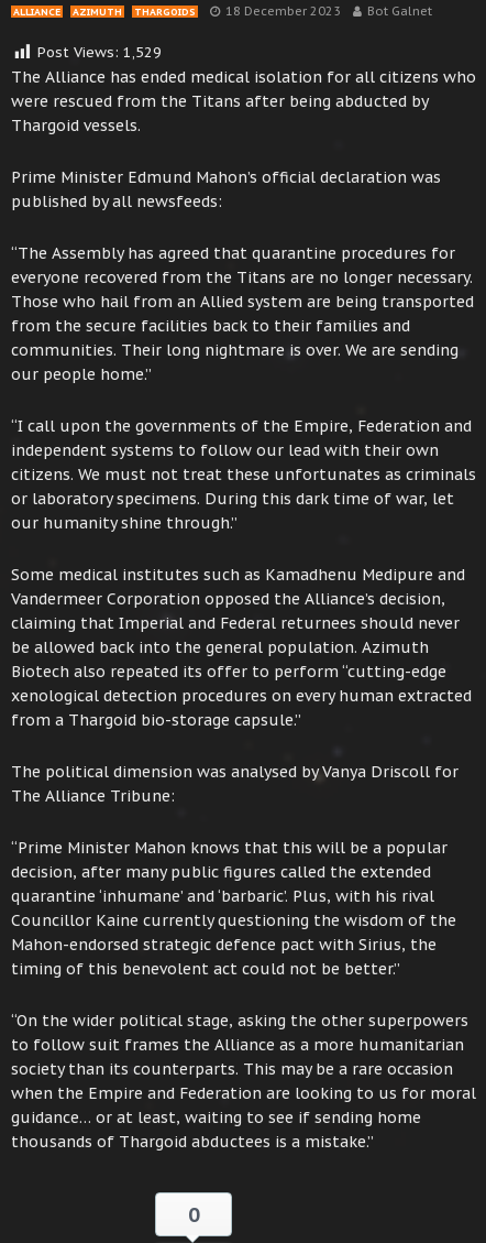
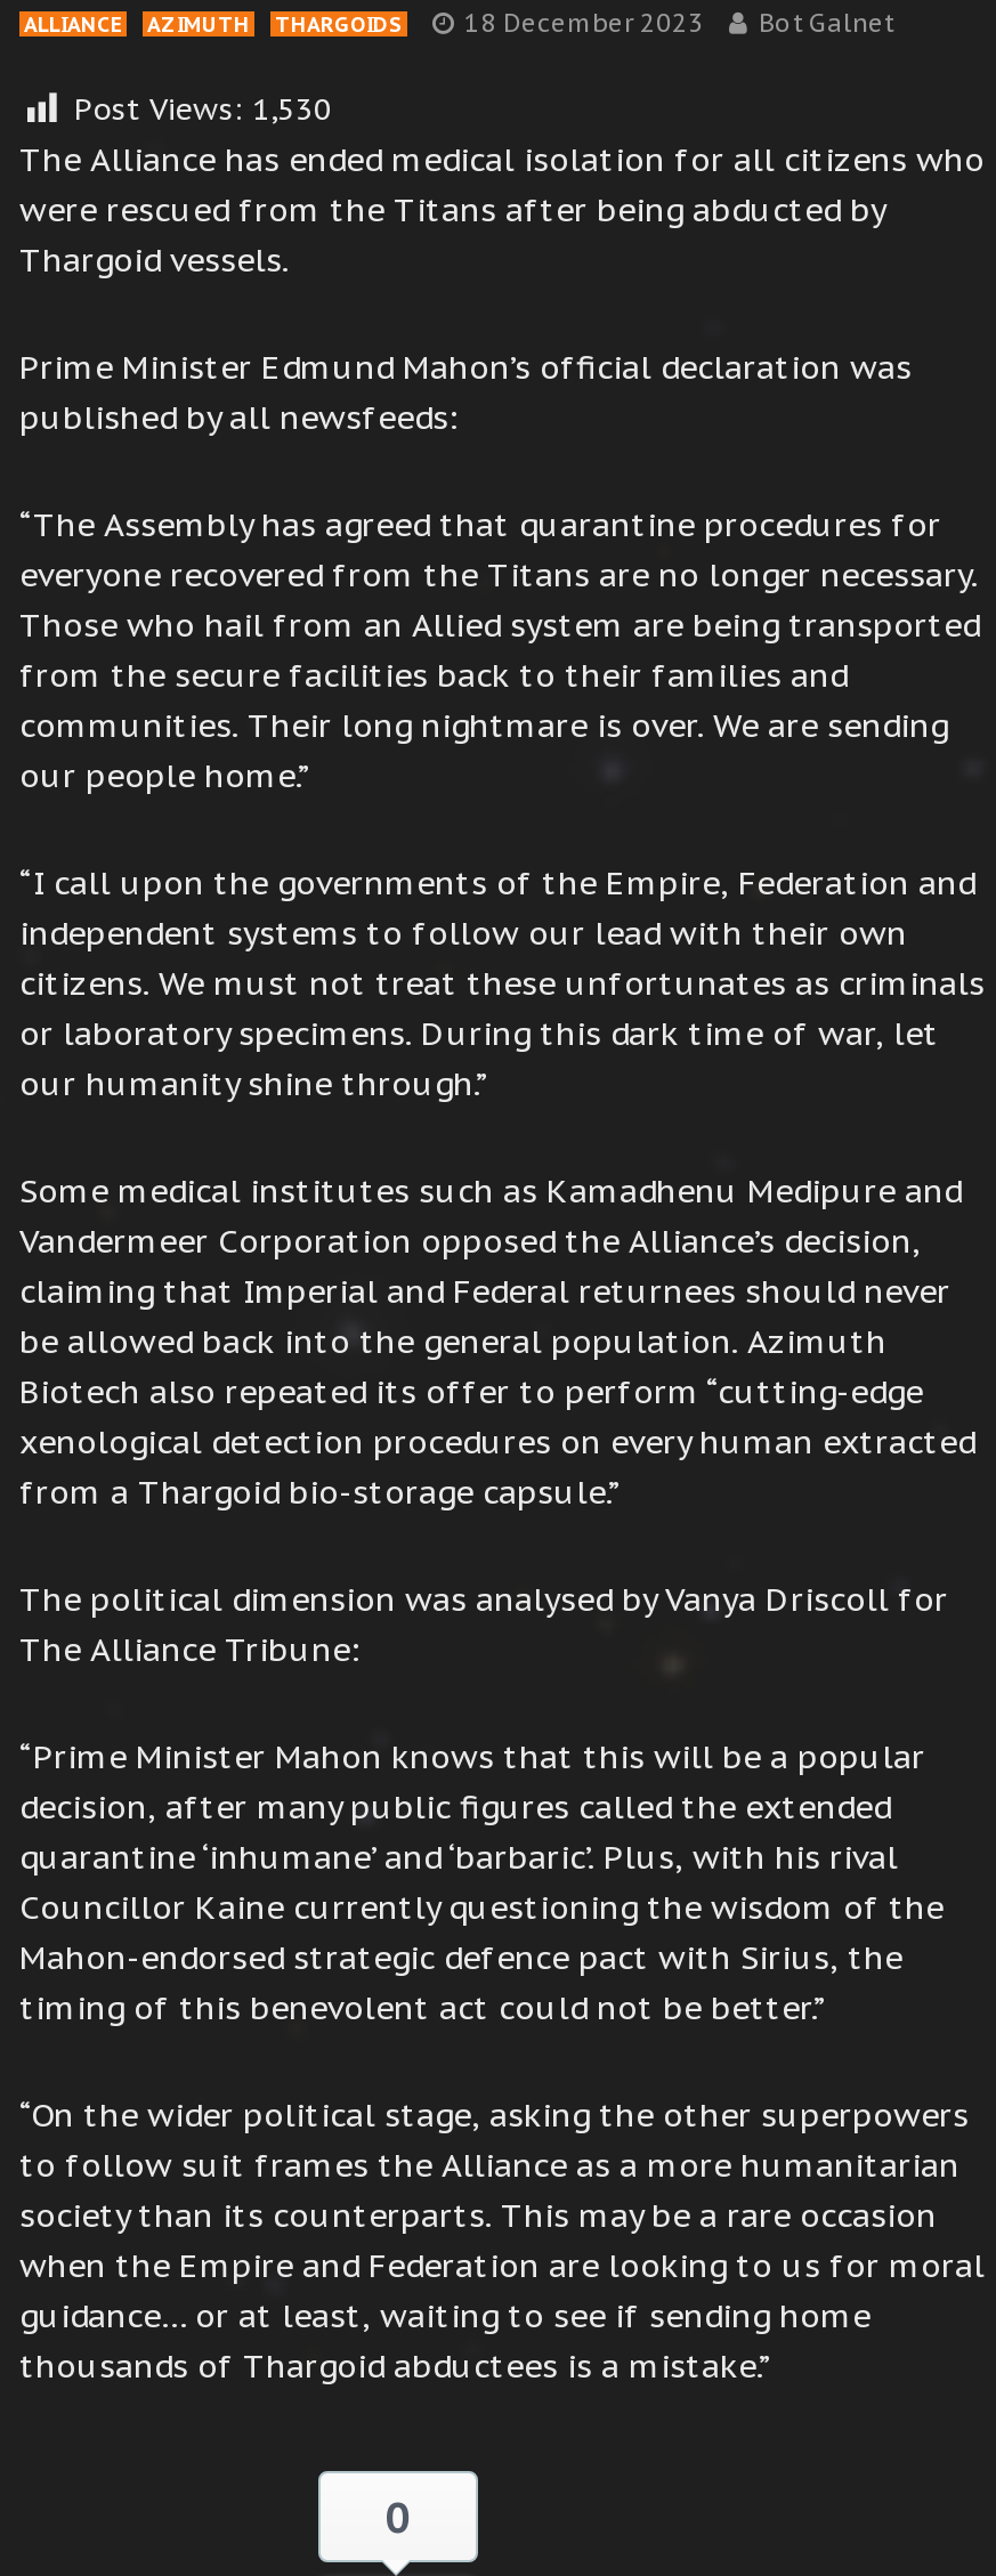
[37,43,162,62] Post Views: 1,529 -> [74,90,332,129] Post Views: 1,530

